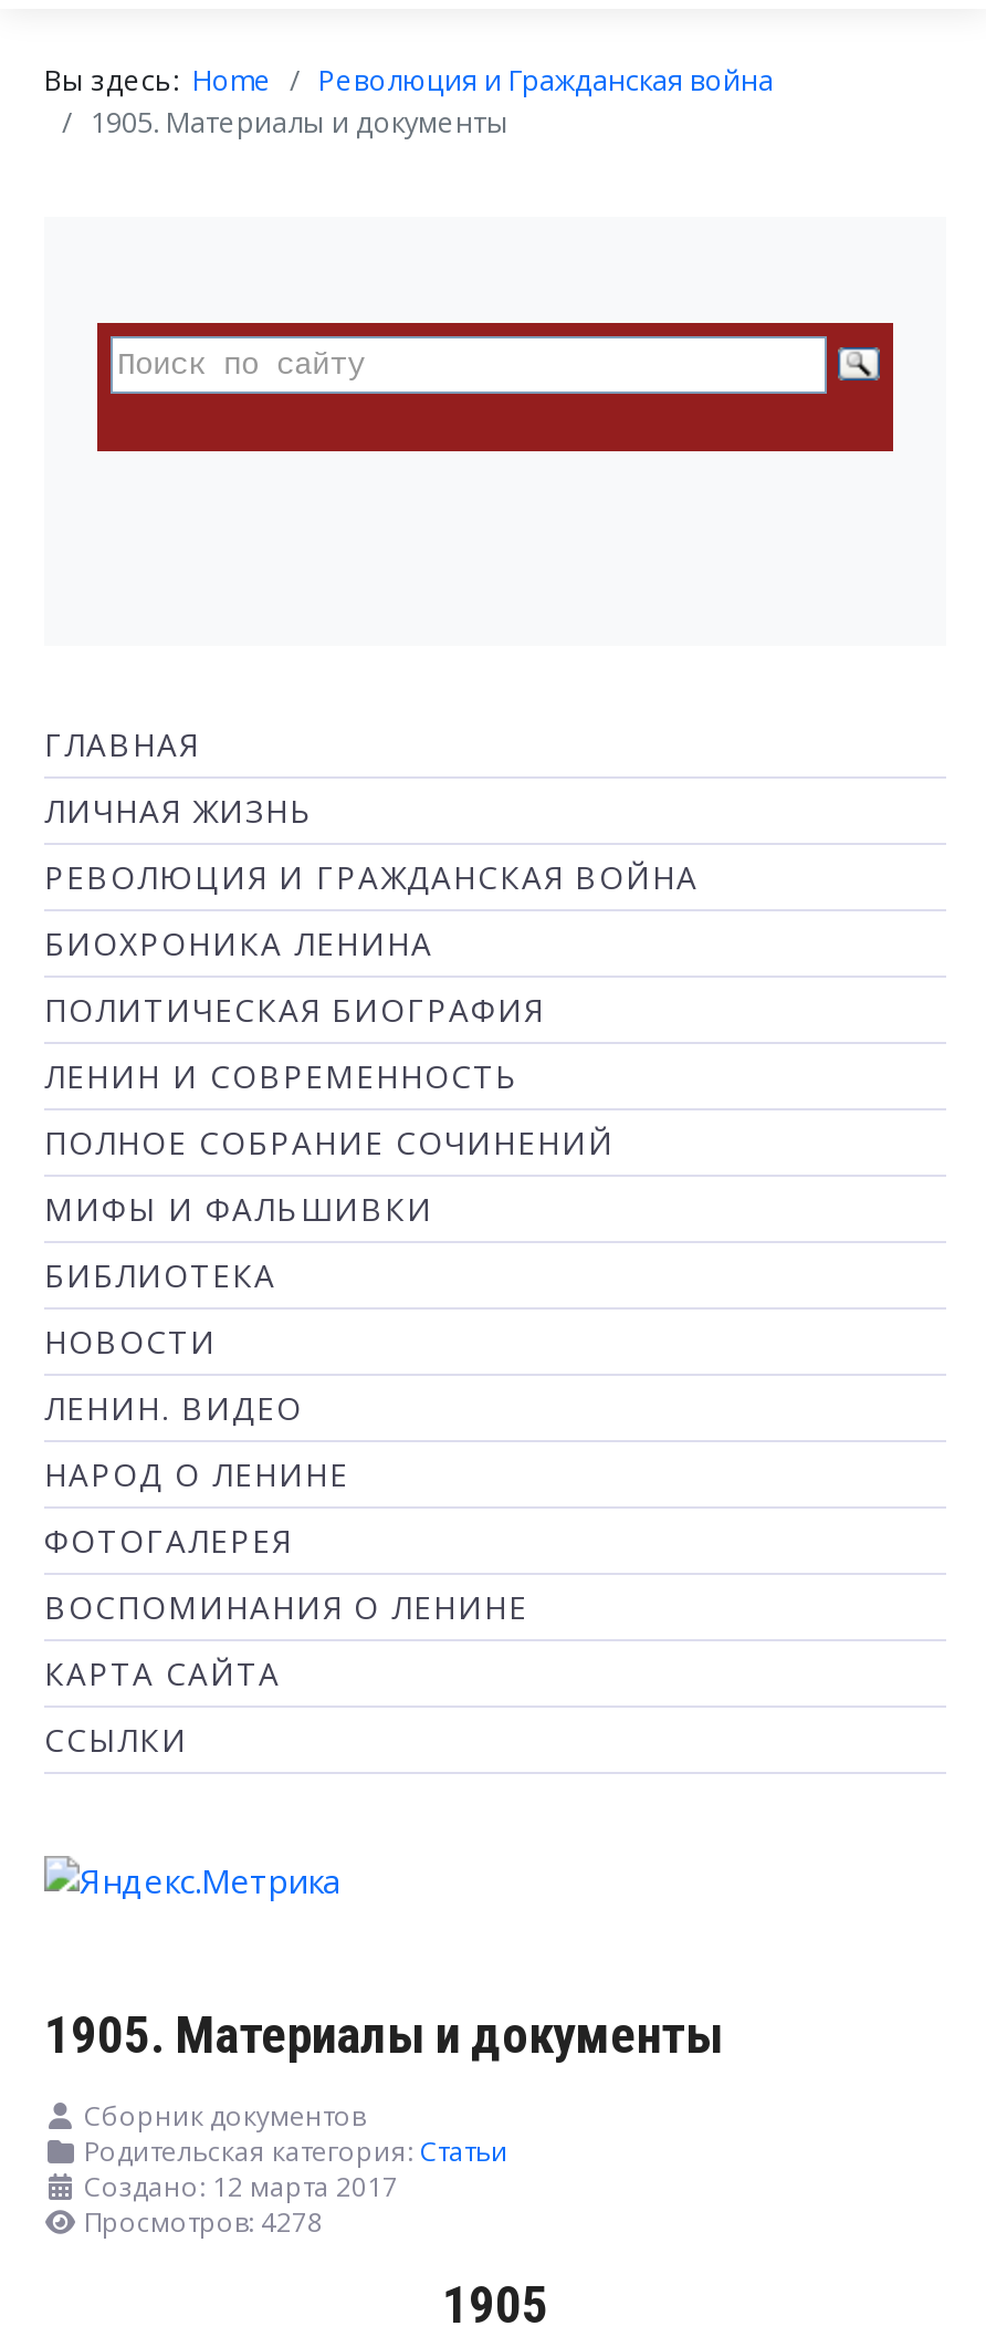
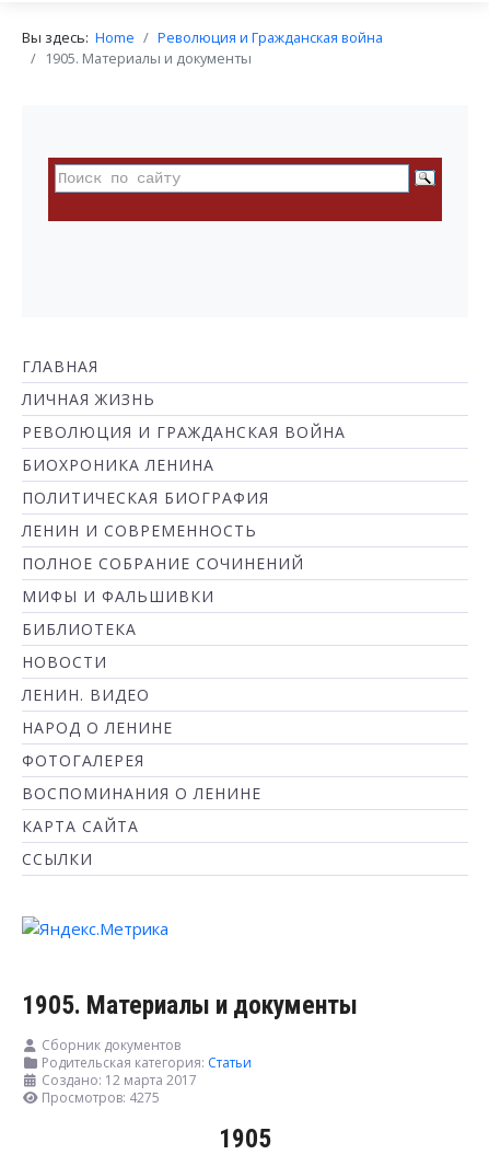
[84,2203,323,2241] Просмотров: 4278 -> [42,1088,160,1107] Просмотров: 4275

